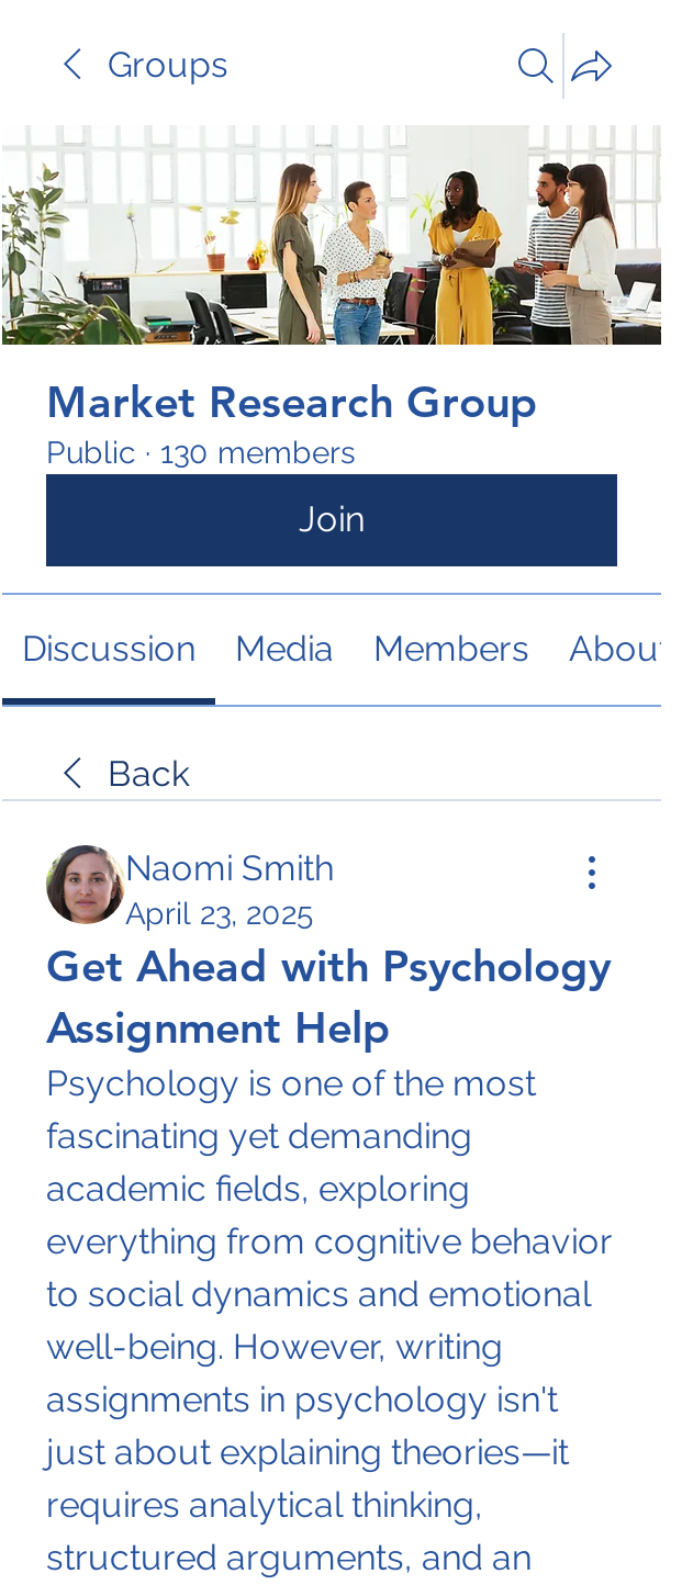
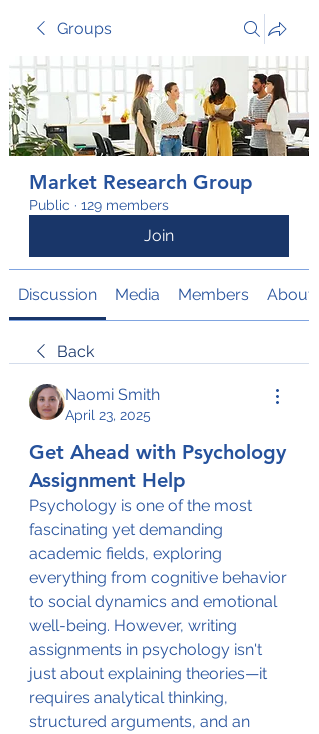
[46,434,356,469] Public · 130 members -> [29,197,169,213] Public · 129 members

